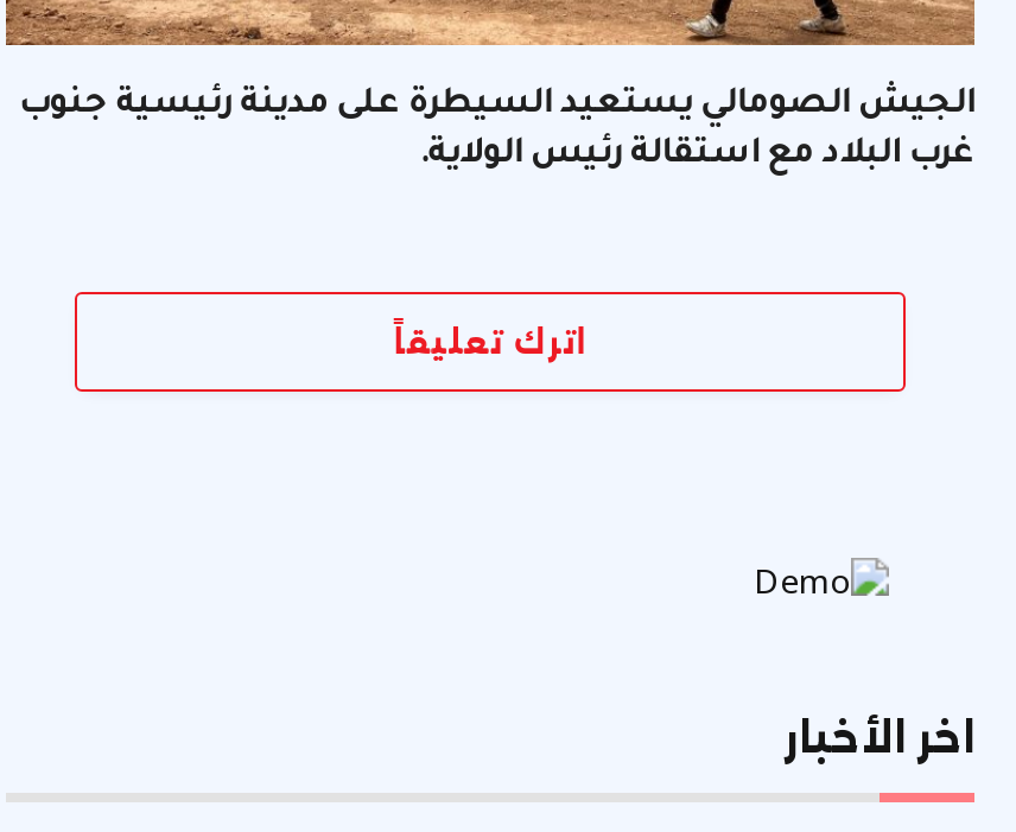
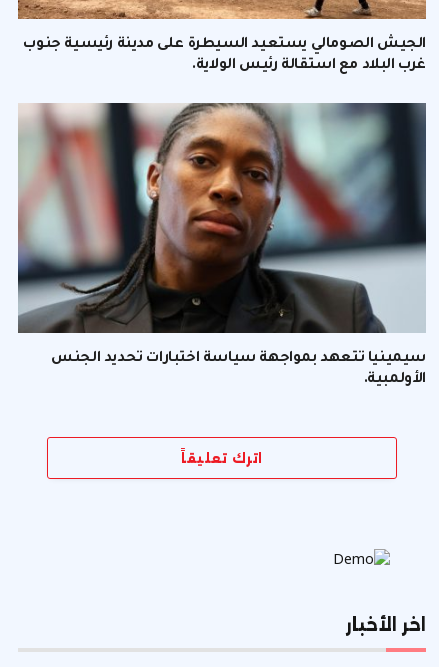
none -> [17,102,427,388] [image] | سيمينيا تتعهد بمواجهة سياسة اختبارات تحديد الجنس | الأولمبية.

